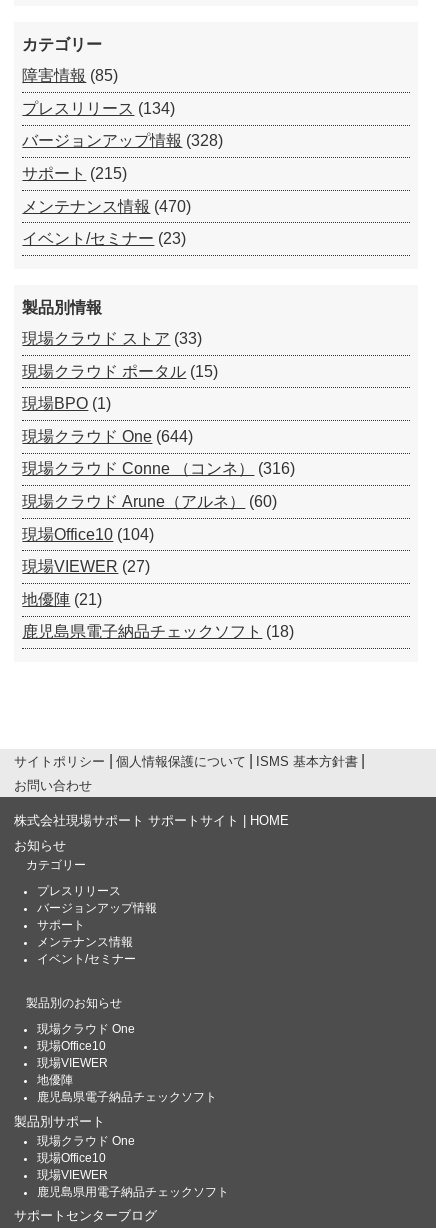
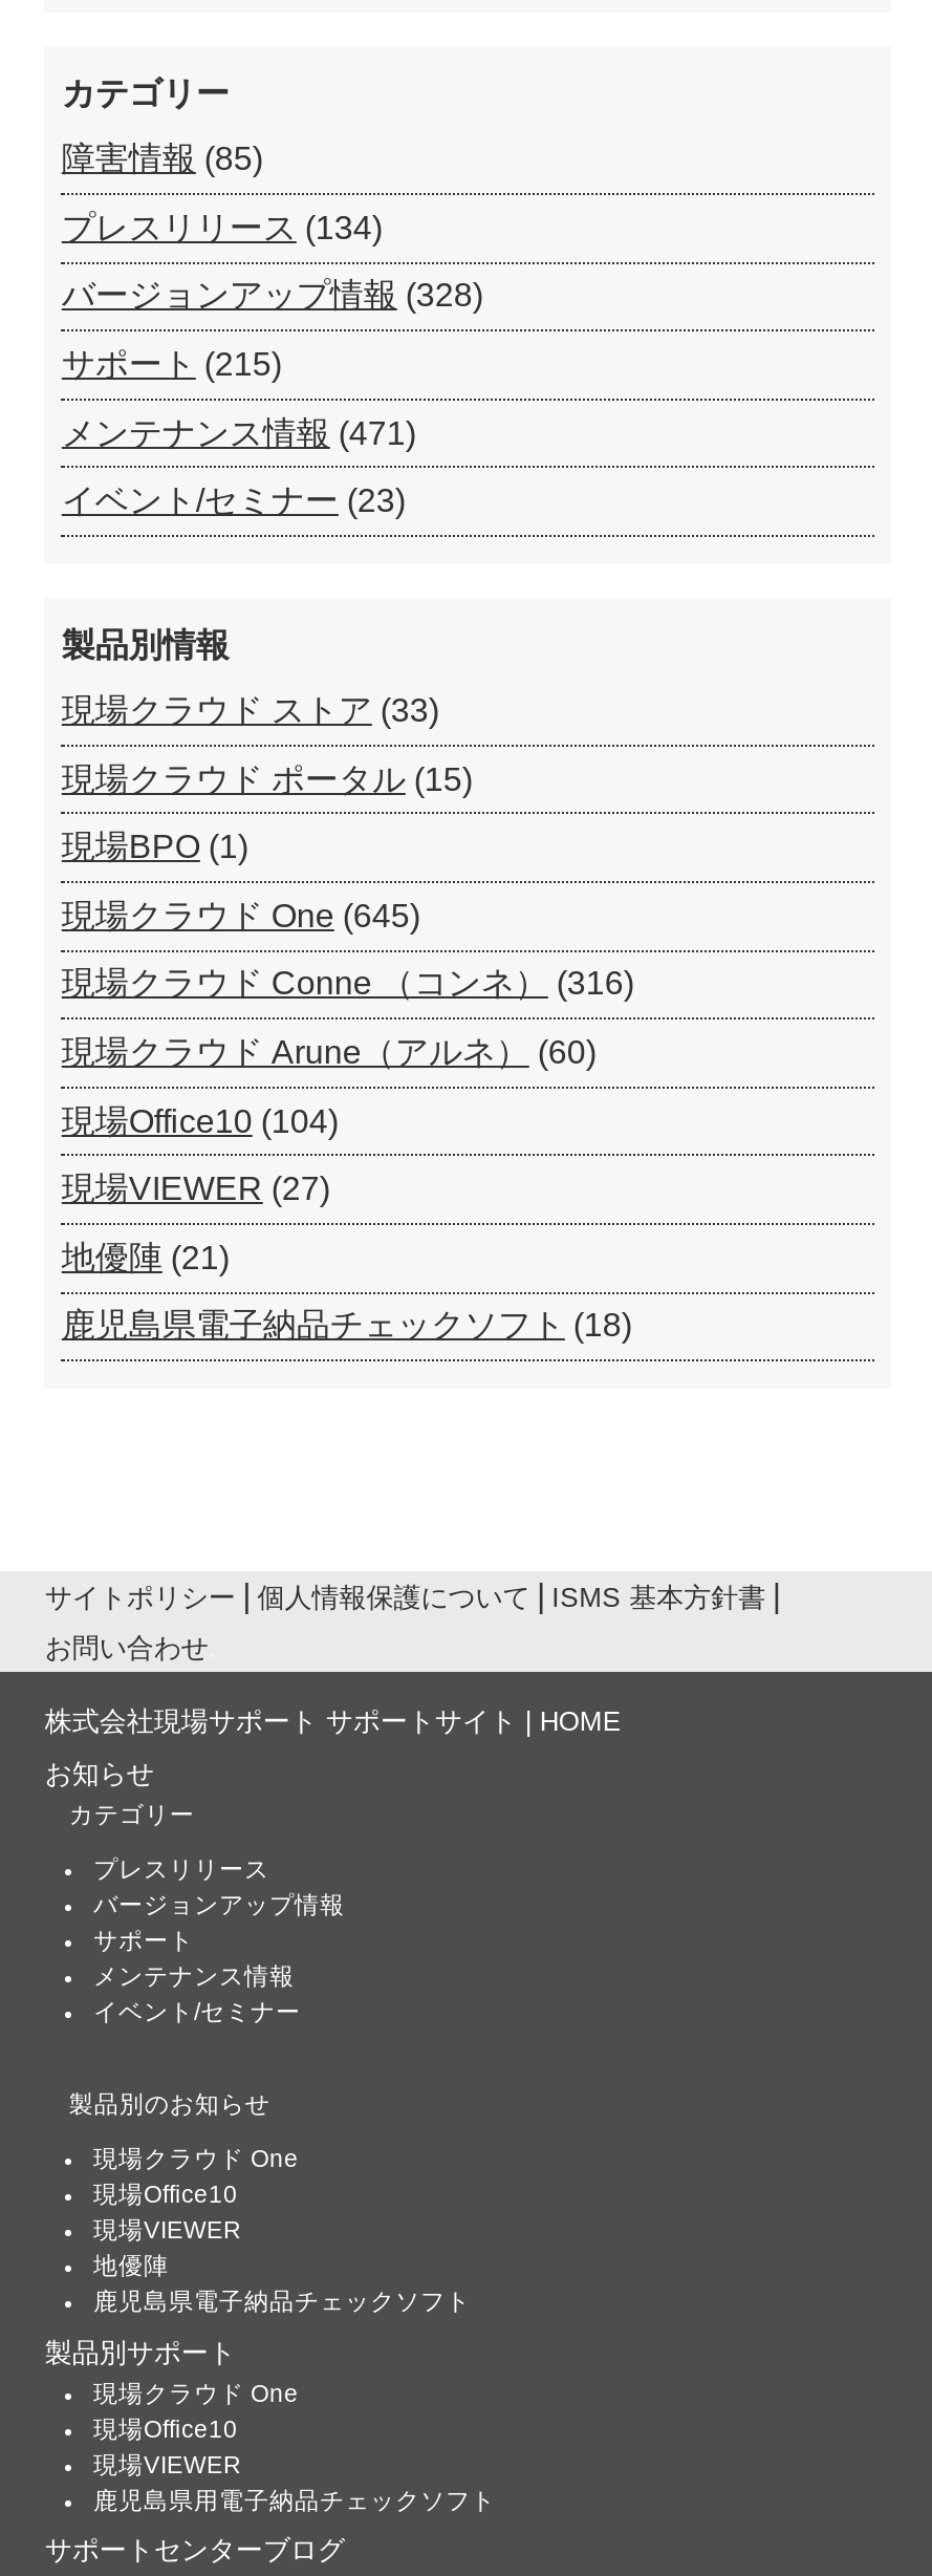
[22,198,191,215] メンテナンス情報(470) -> [62,415,416,450] メンテナンス情報(471)
[22,428,193,445] 現場クラウド One (644) -> [62,897,420,933] 現場クラウド One (645)

